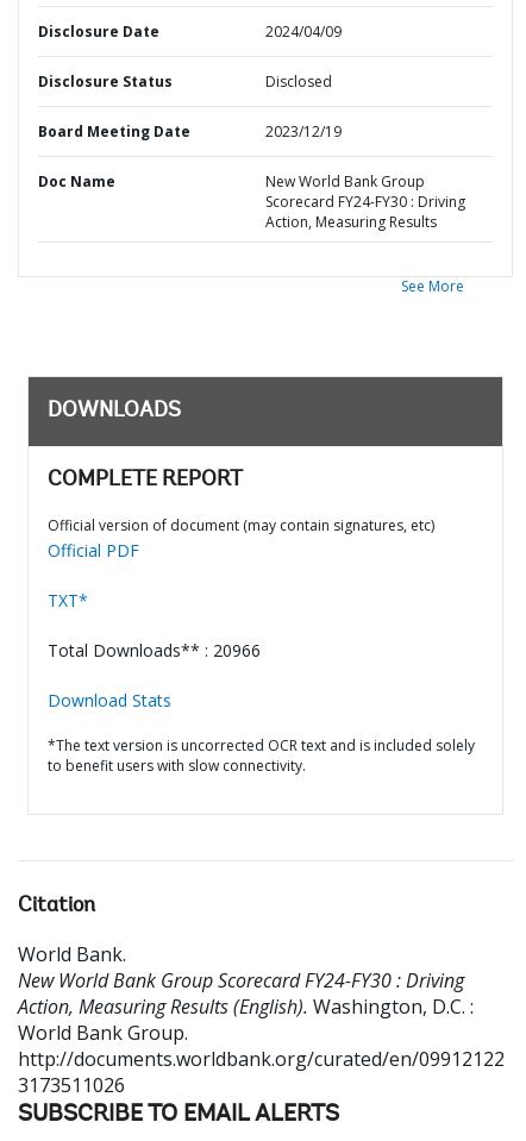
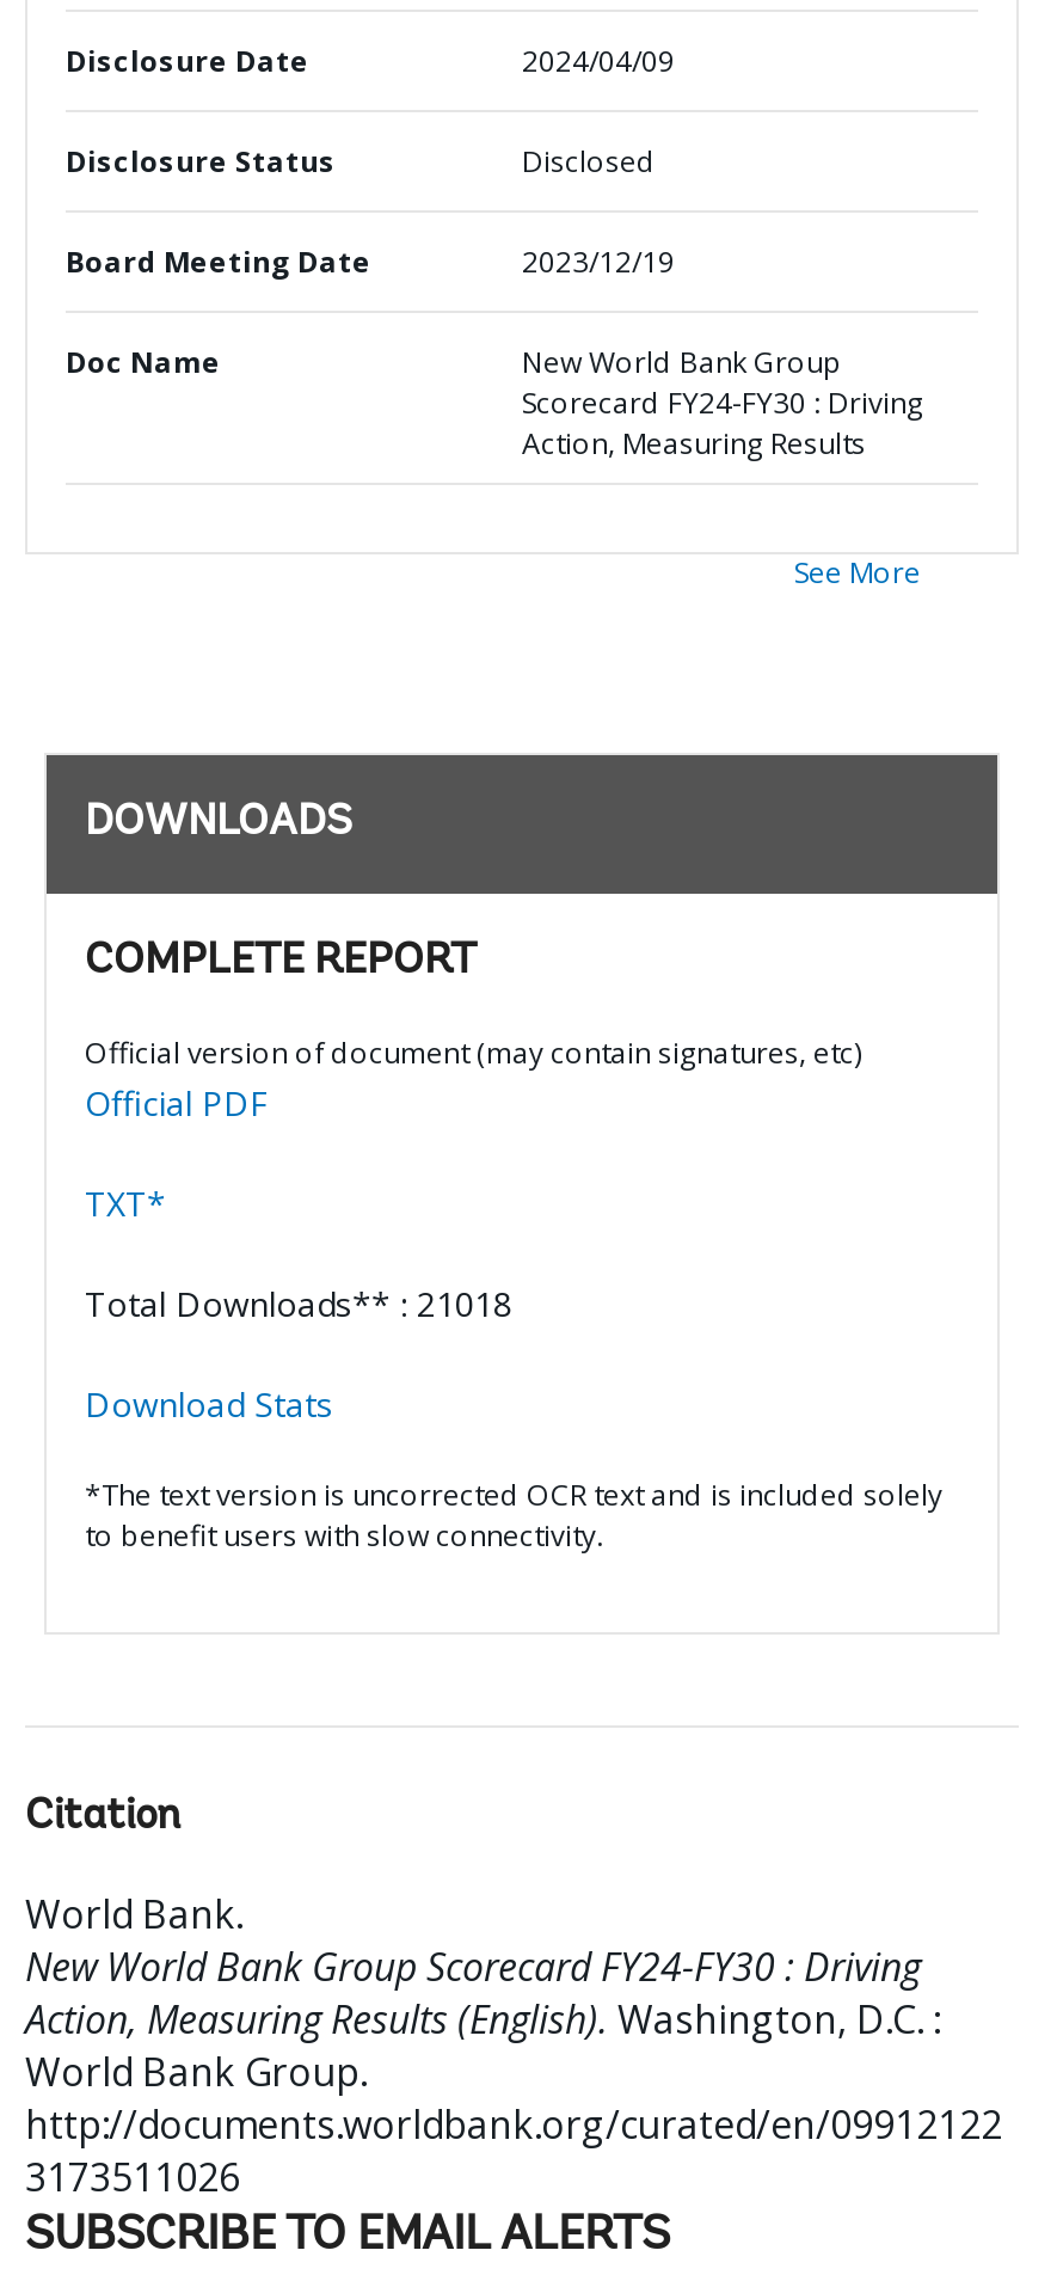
[48,639,261,662] Total Downloads** : 20966 -> [85,1281,512,1326] Total Downloads** : 21018

